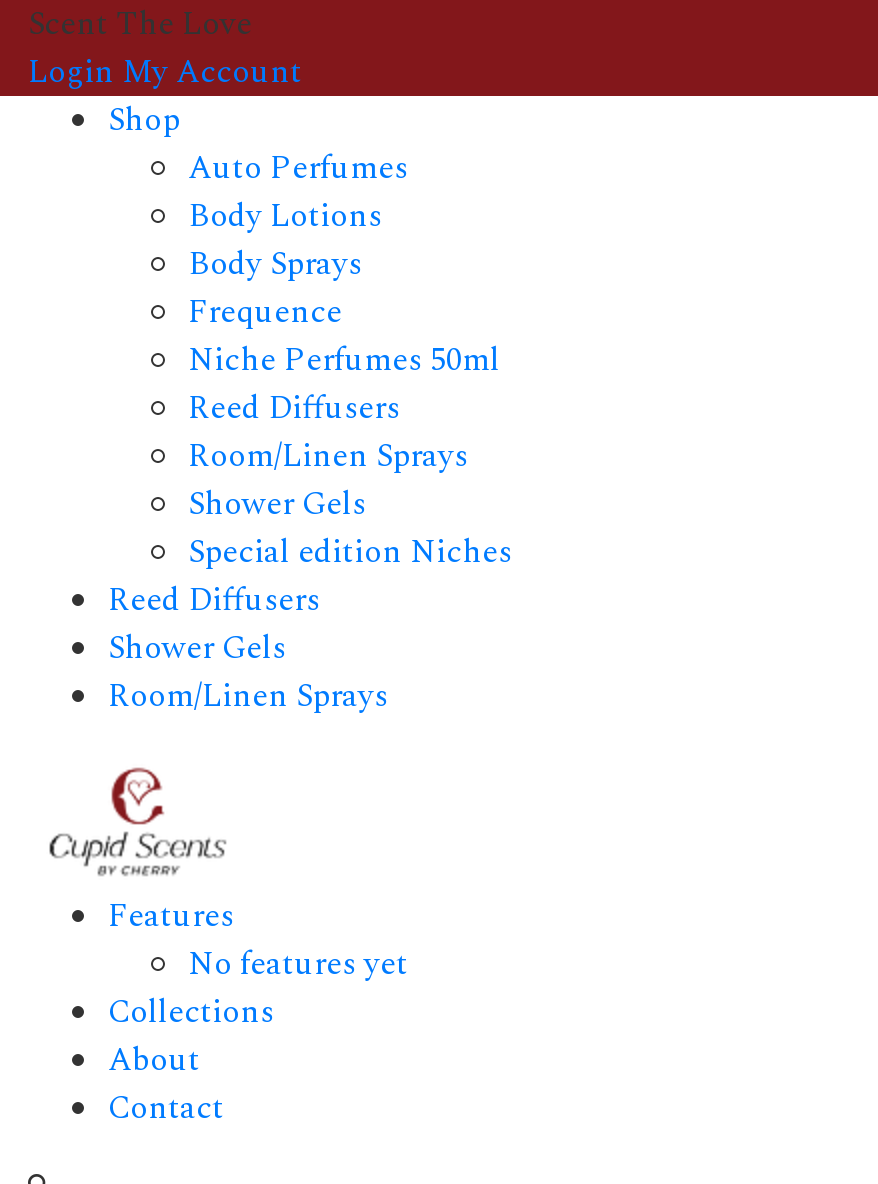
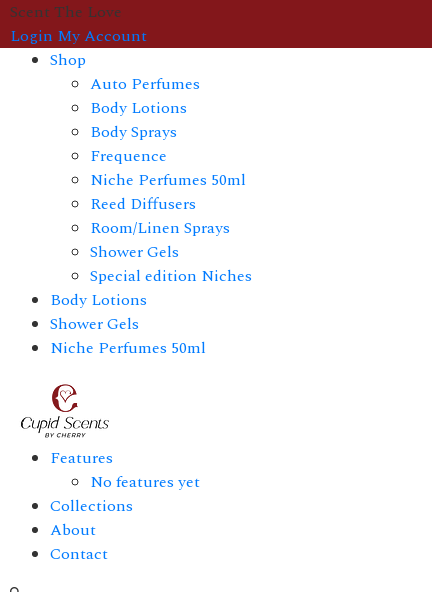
[108,576,320,624] Reed Diffusers -> [50,288,147,312] Body Lotions
[108,672,388,720] Room/Linen Sprays -> [50,336,206,360] Niche Perfumes 50ml

